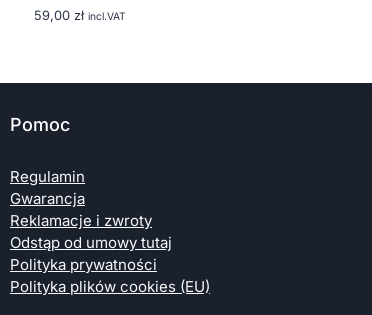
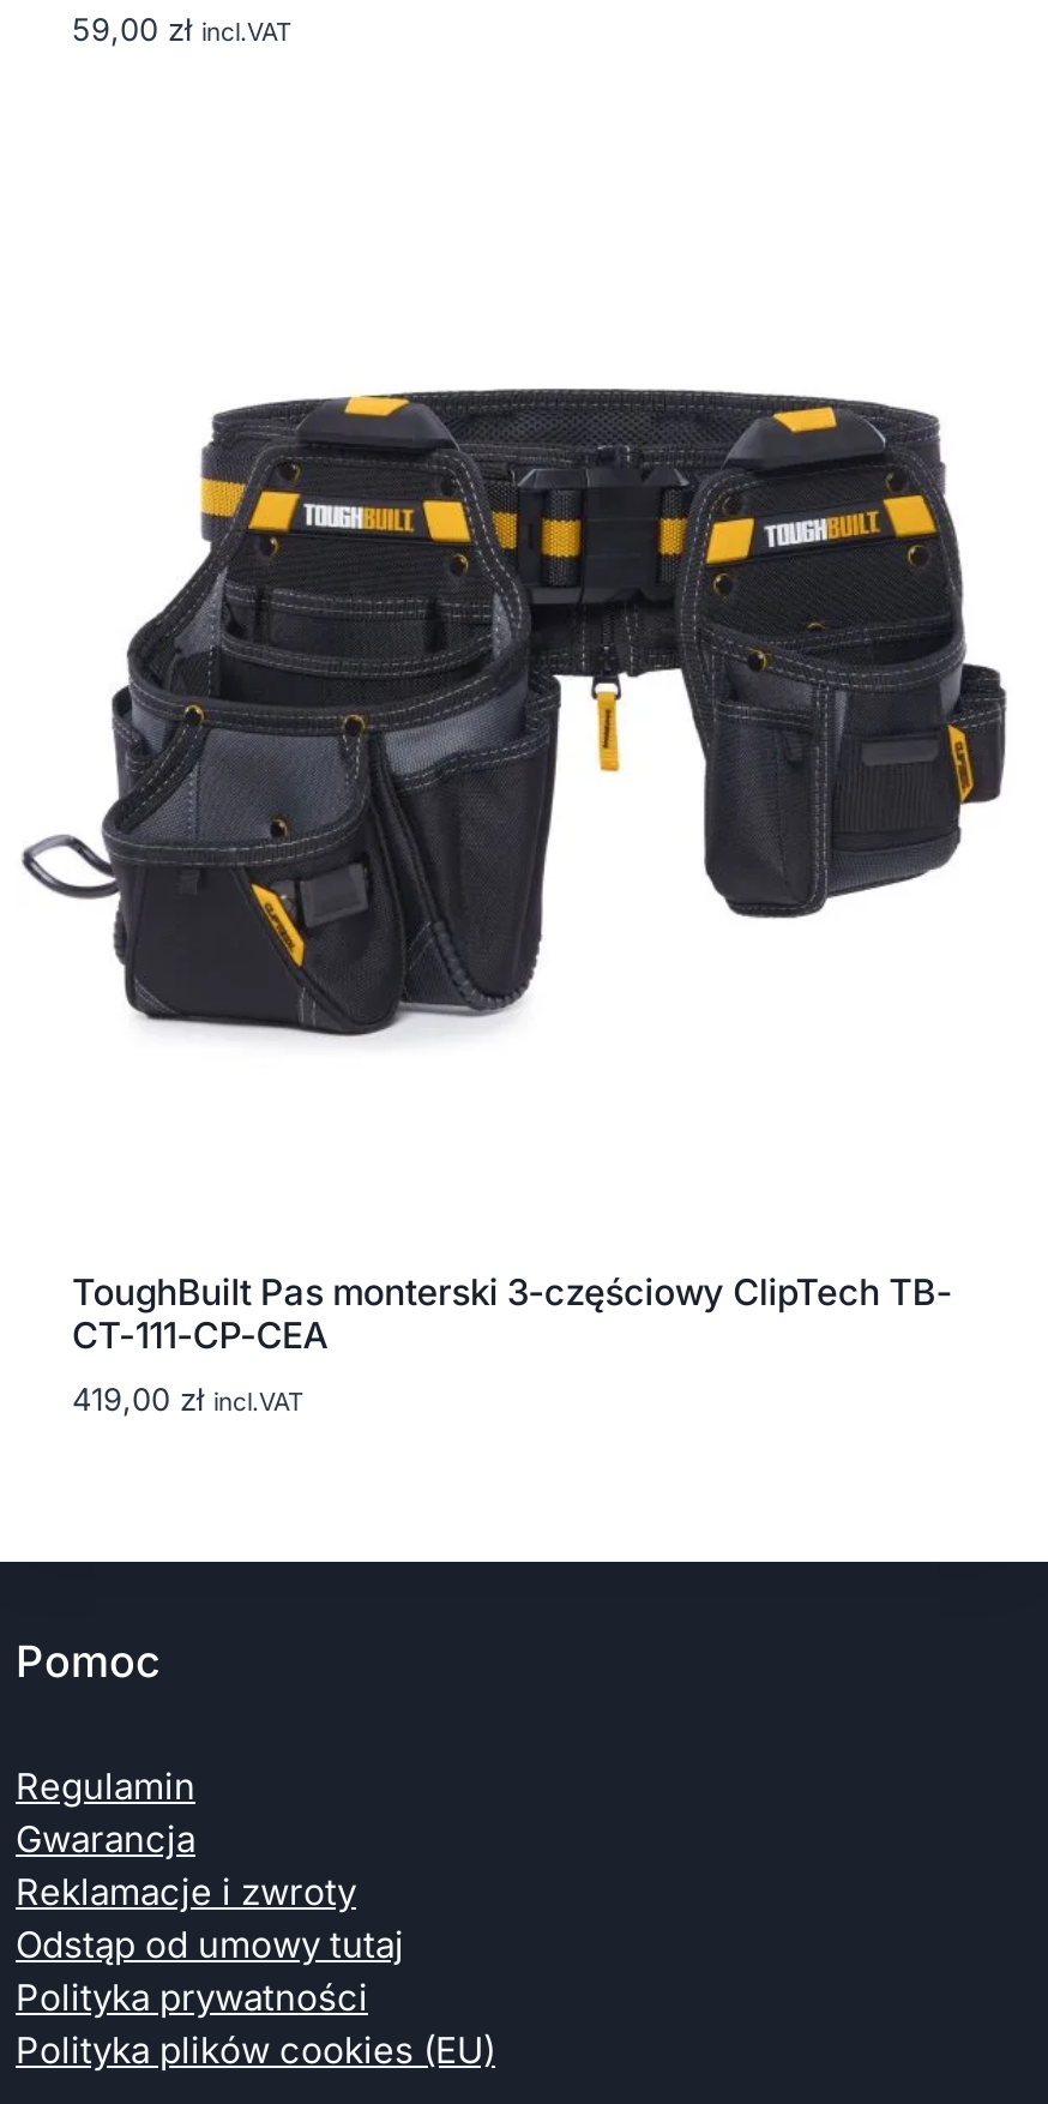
none -> [20,386,1008,1041] [image]
none -> [72,1268,952,1416] ToughBuilt Pas monterski 3-częściowy ClipTech TB- | CT-111-CP-CEA | 419,00 zł incl.VAT

